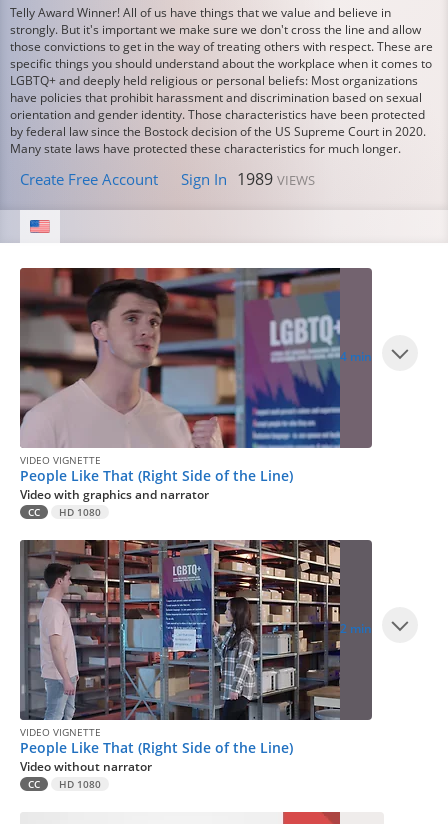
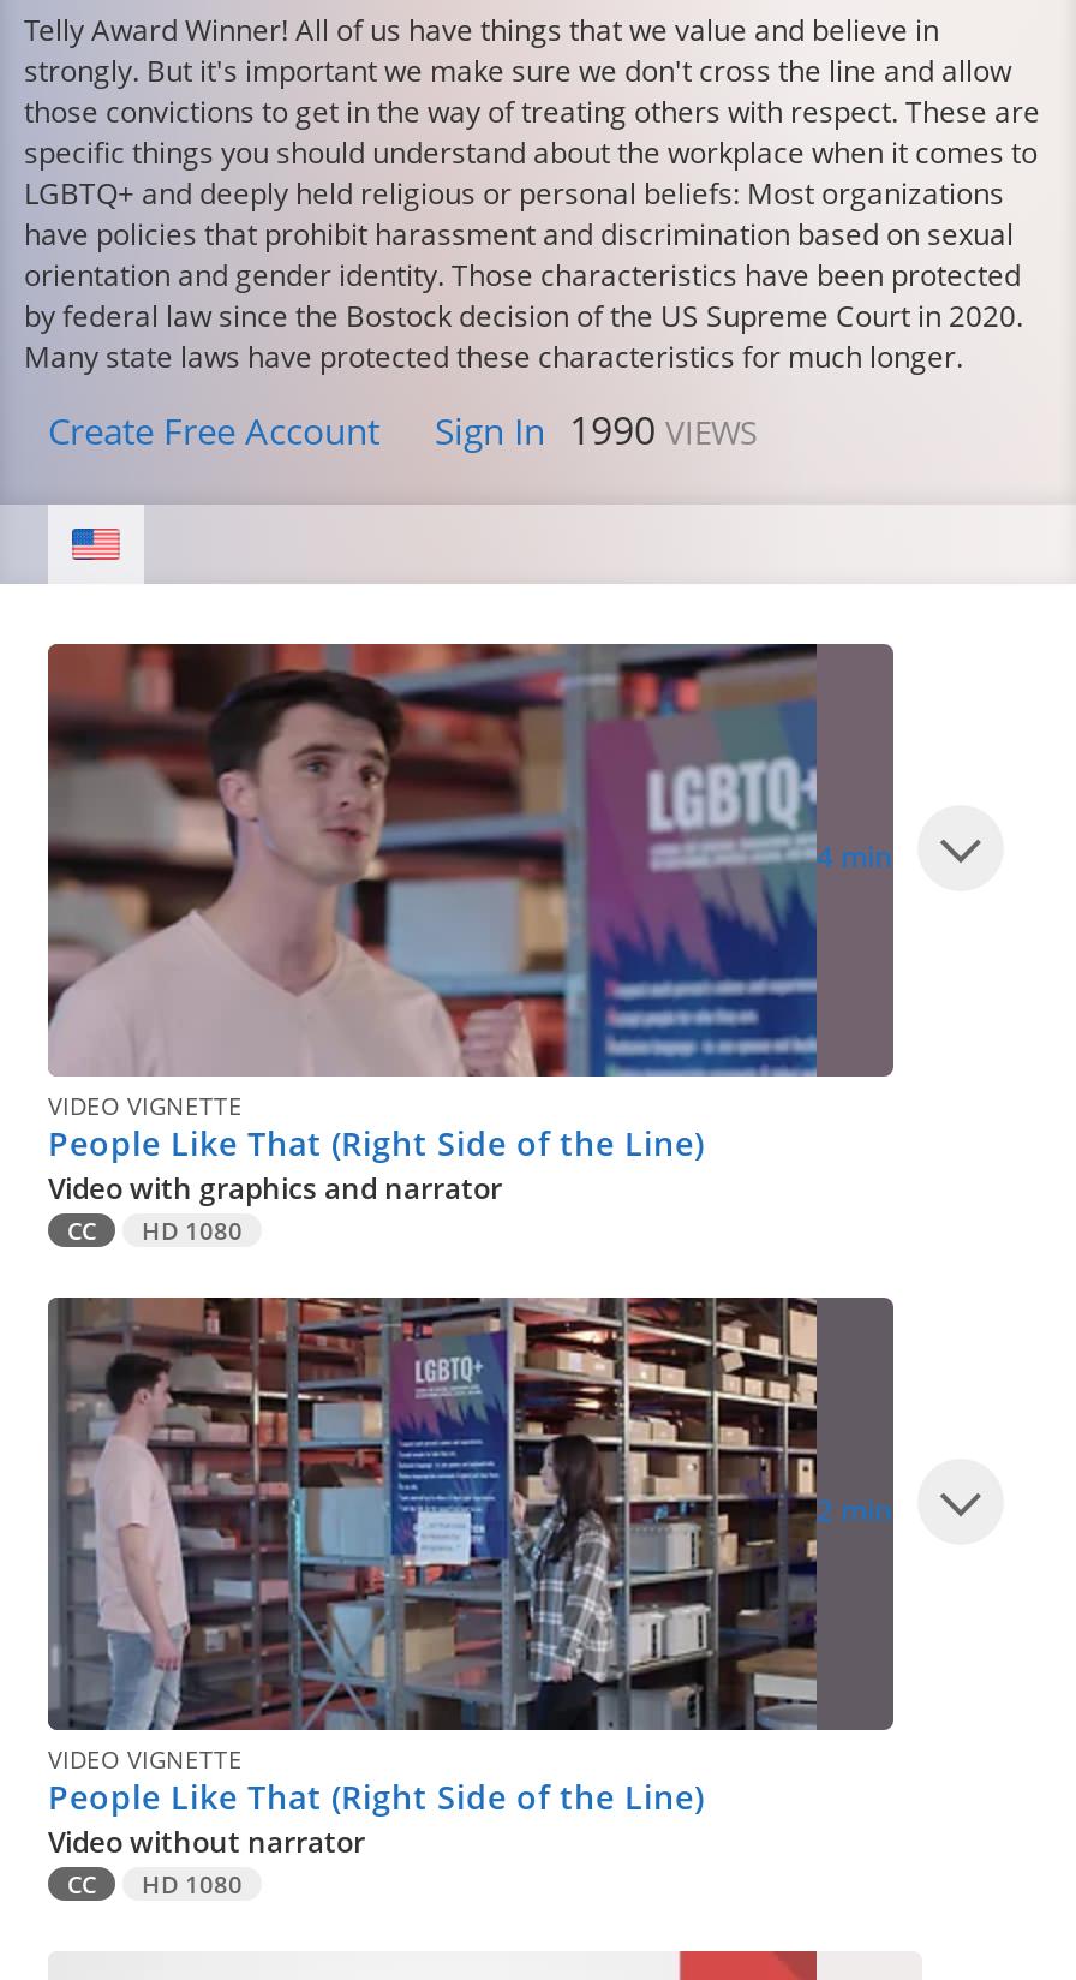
[20,168,315,190] Create Free Account Sign In 1989 VIEWS -> [48,403,757,456] Create Free Account Sign In 1990 VIEWS

